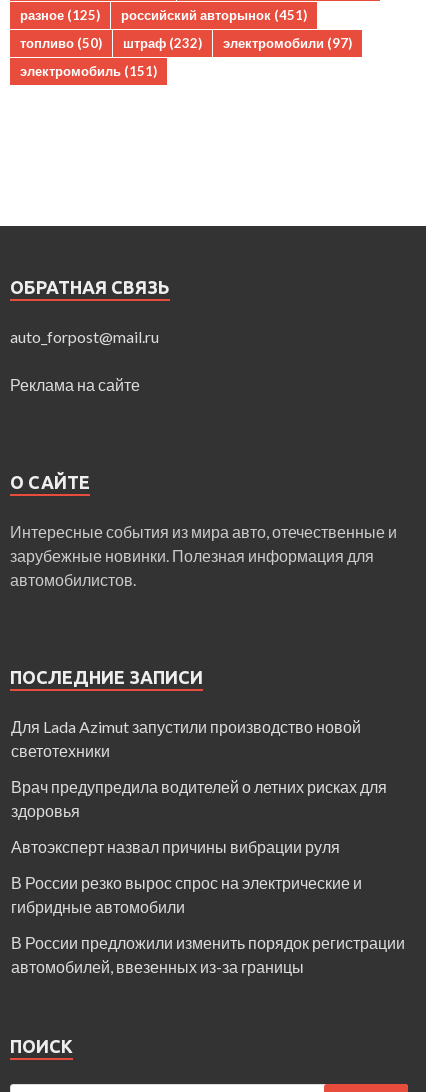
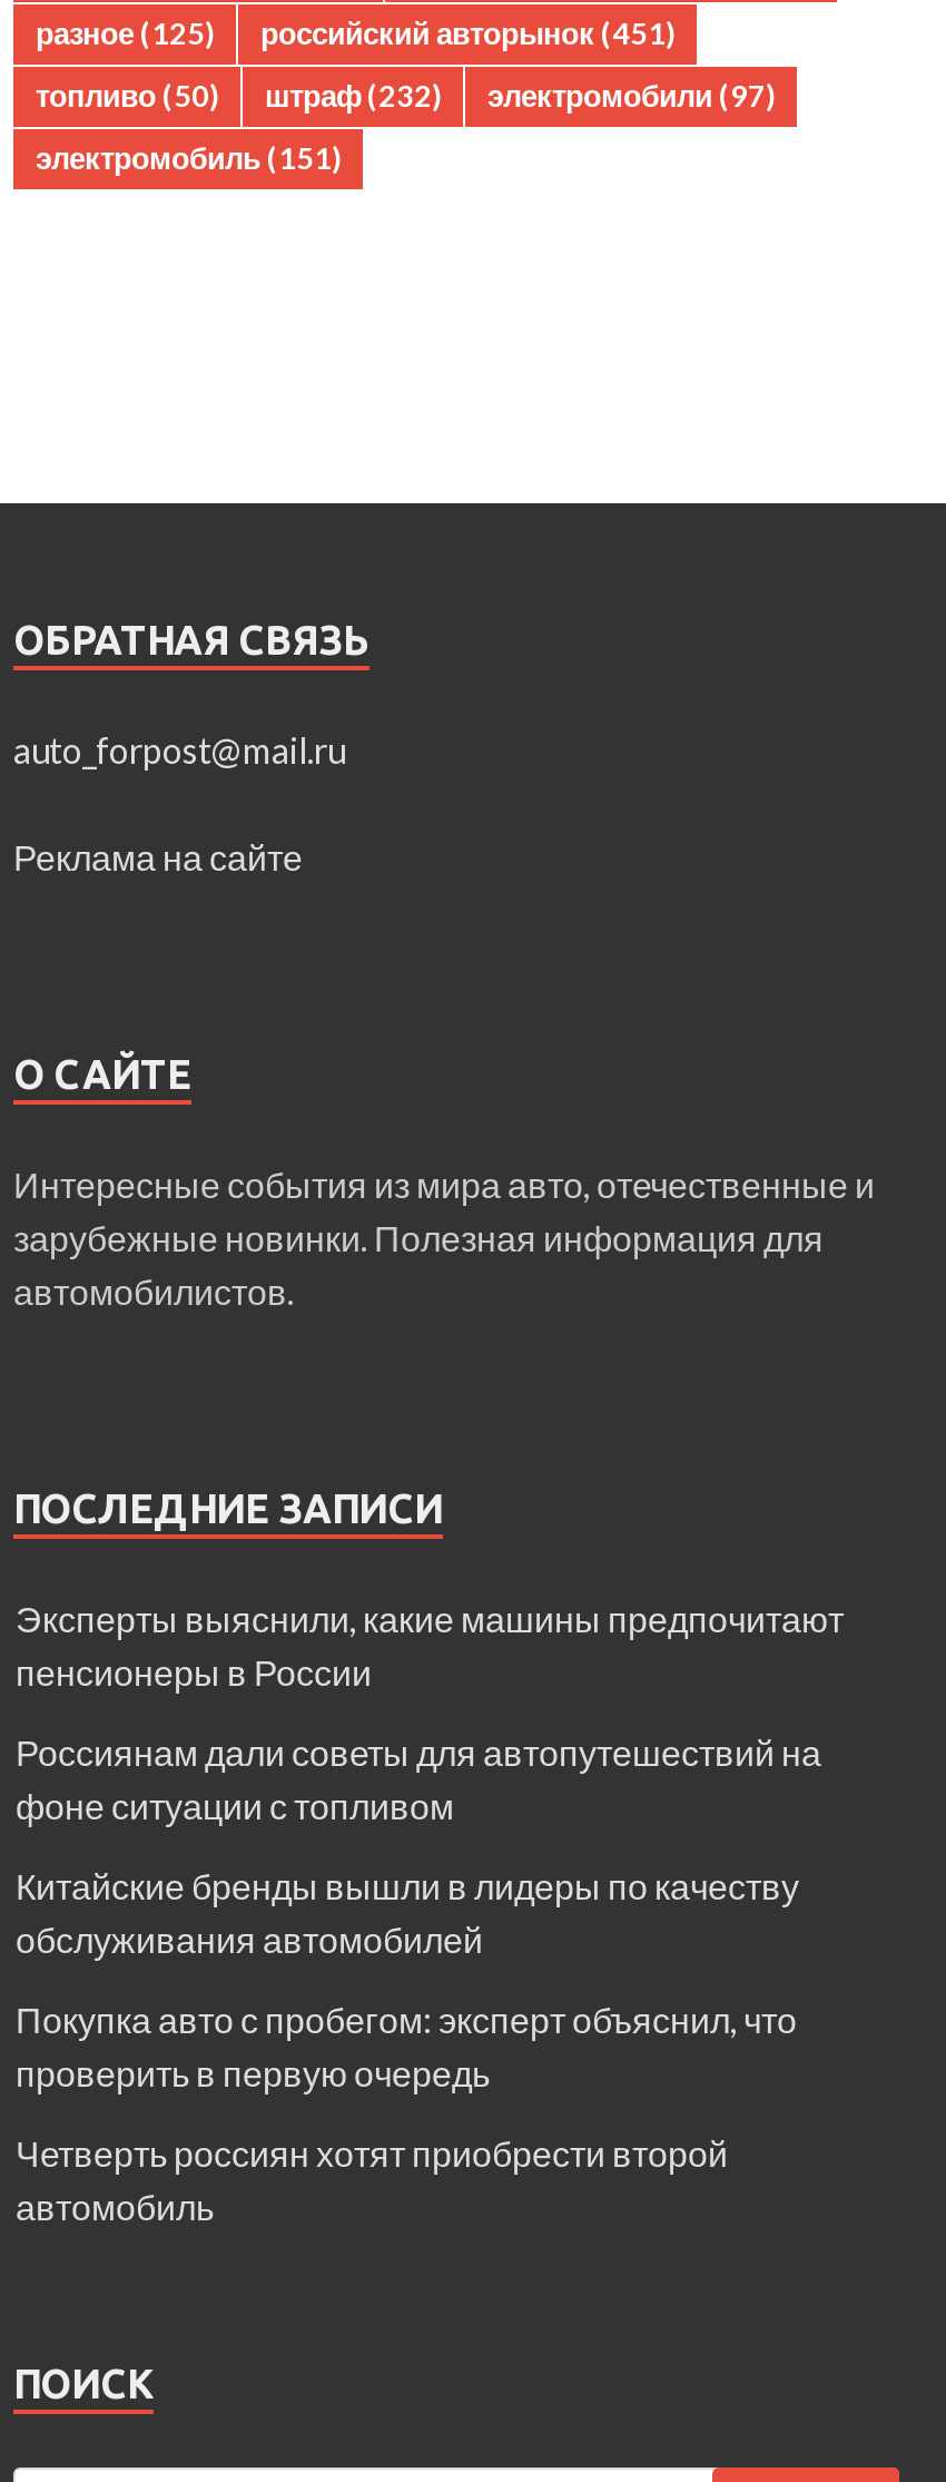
[11,716,361,759] Для Lada Azimut запустили производство новой | светотехники -> [16,1596,844,1691] Эксперты выяснили, какие машины предпочитают | пенсионеры в России
[11,776,387,819] Врач предупредила водителей о летних рисках для | здоровья -> [16,1729,821,1825] Россиянам дали советы для автопутешествий на | фоне ситуации с топливом
[11,836,340,855] Автоэксперт назвал причины вибрации руля -> [16,1863,799,1959] Китайские бренды вышли в лидеры по качеству | обслуживания автомобилей
[11,872,362,915] В России резко вырос спрос на электрические и | гибридные автомобили -> [16,1997,797,2092] Покупка авто с пробегом: эксперт объяснил, что | проверить в первую очередь
[11,932,405,975] В России предложили изменить порядок регистрации | автомобилей, ввезенных из-за границы -> [16,2130,728,2226] Четверть россиян хотят приобрести второй | автомобиль

